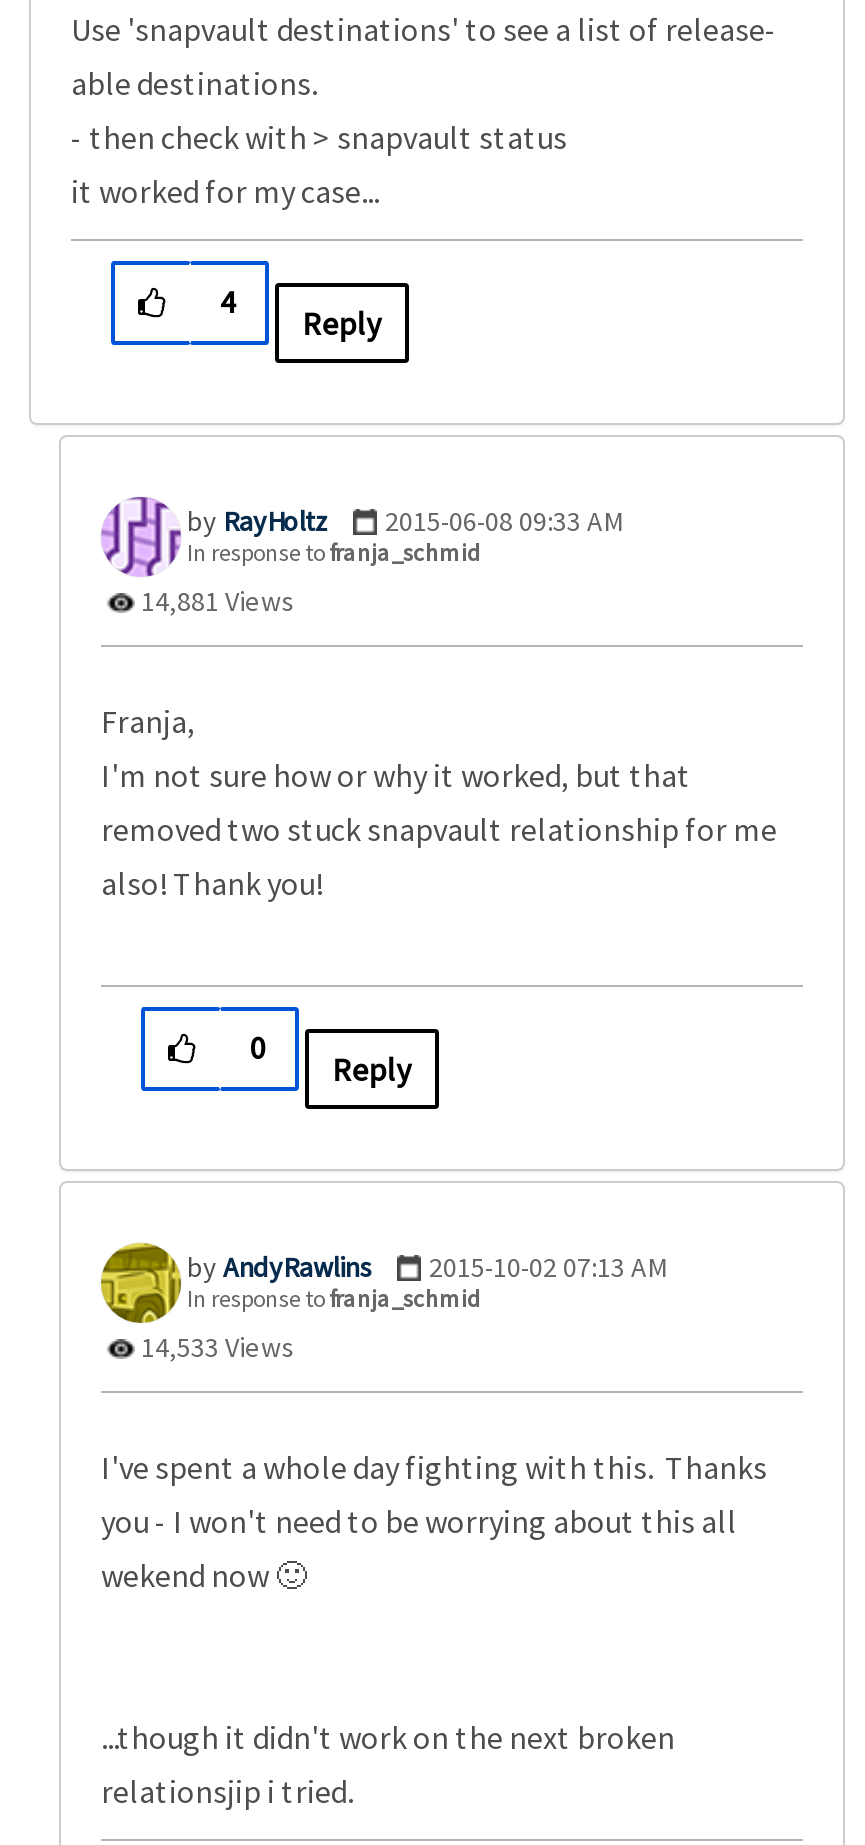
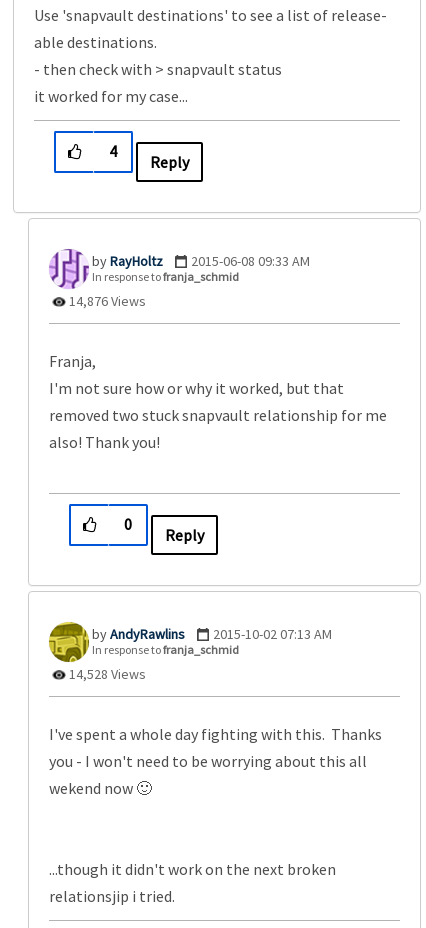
[135,582,295,618] 14,881 Views -> [66,292,146,310] 14,876 Views
[135,1328,295,1364] 14,533 Views -> [66,665,146,683] 14,528 Views

